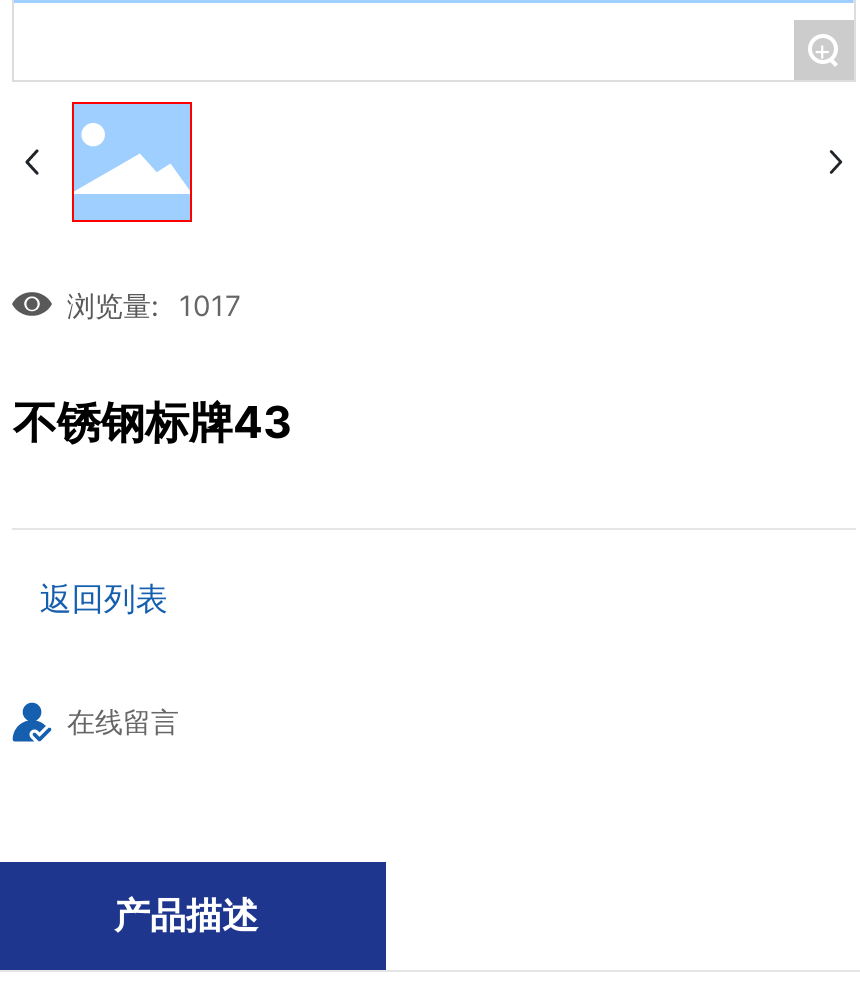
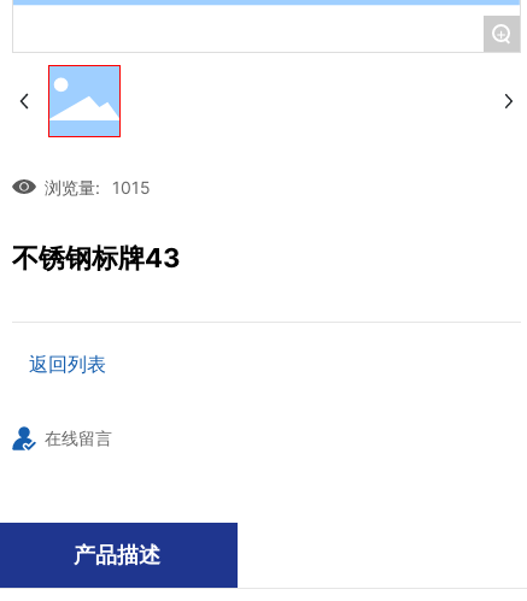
[59,287,241,322] 浏览量: 1017 -> [40,176,151,198] 浏览量: 1015

